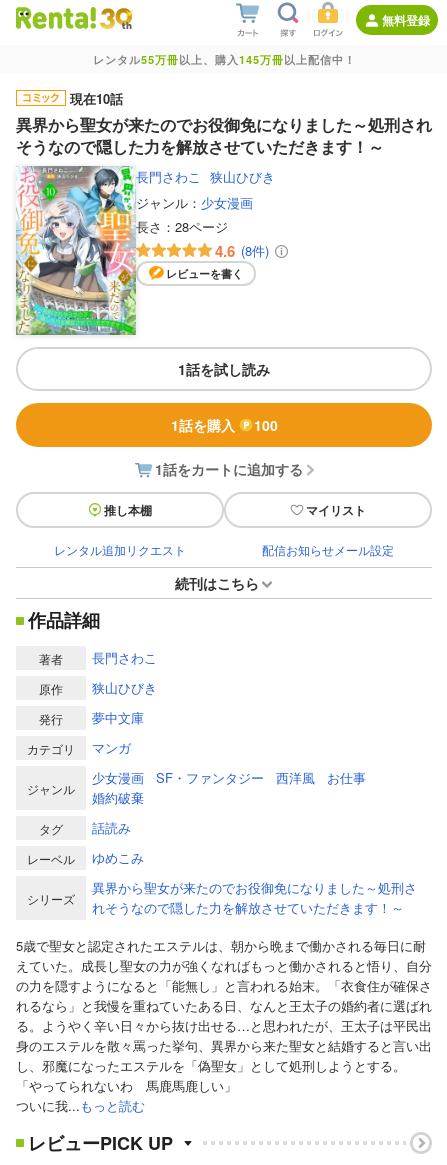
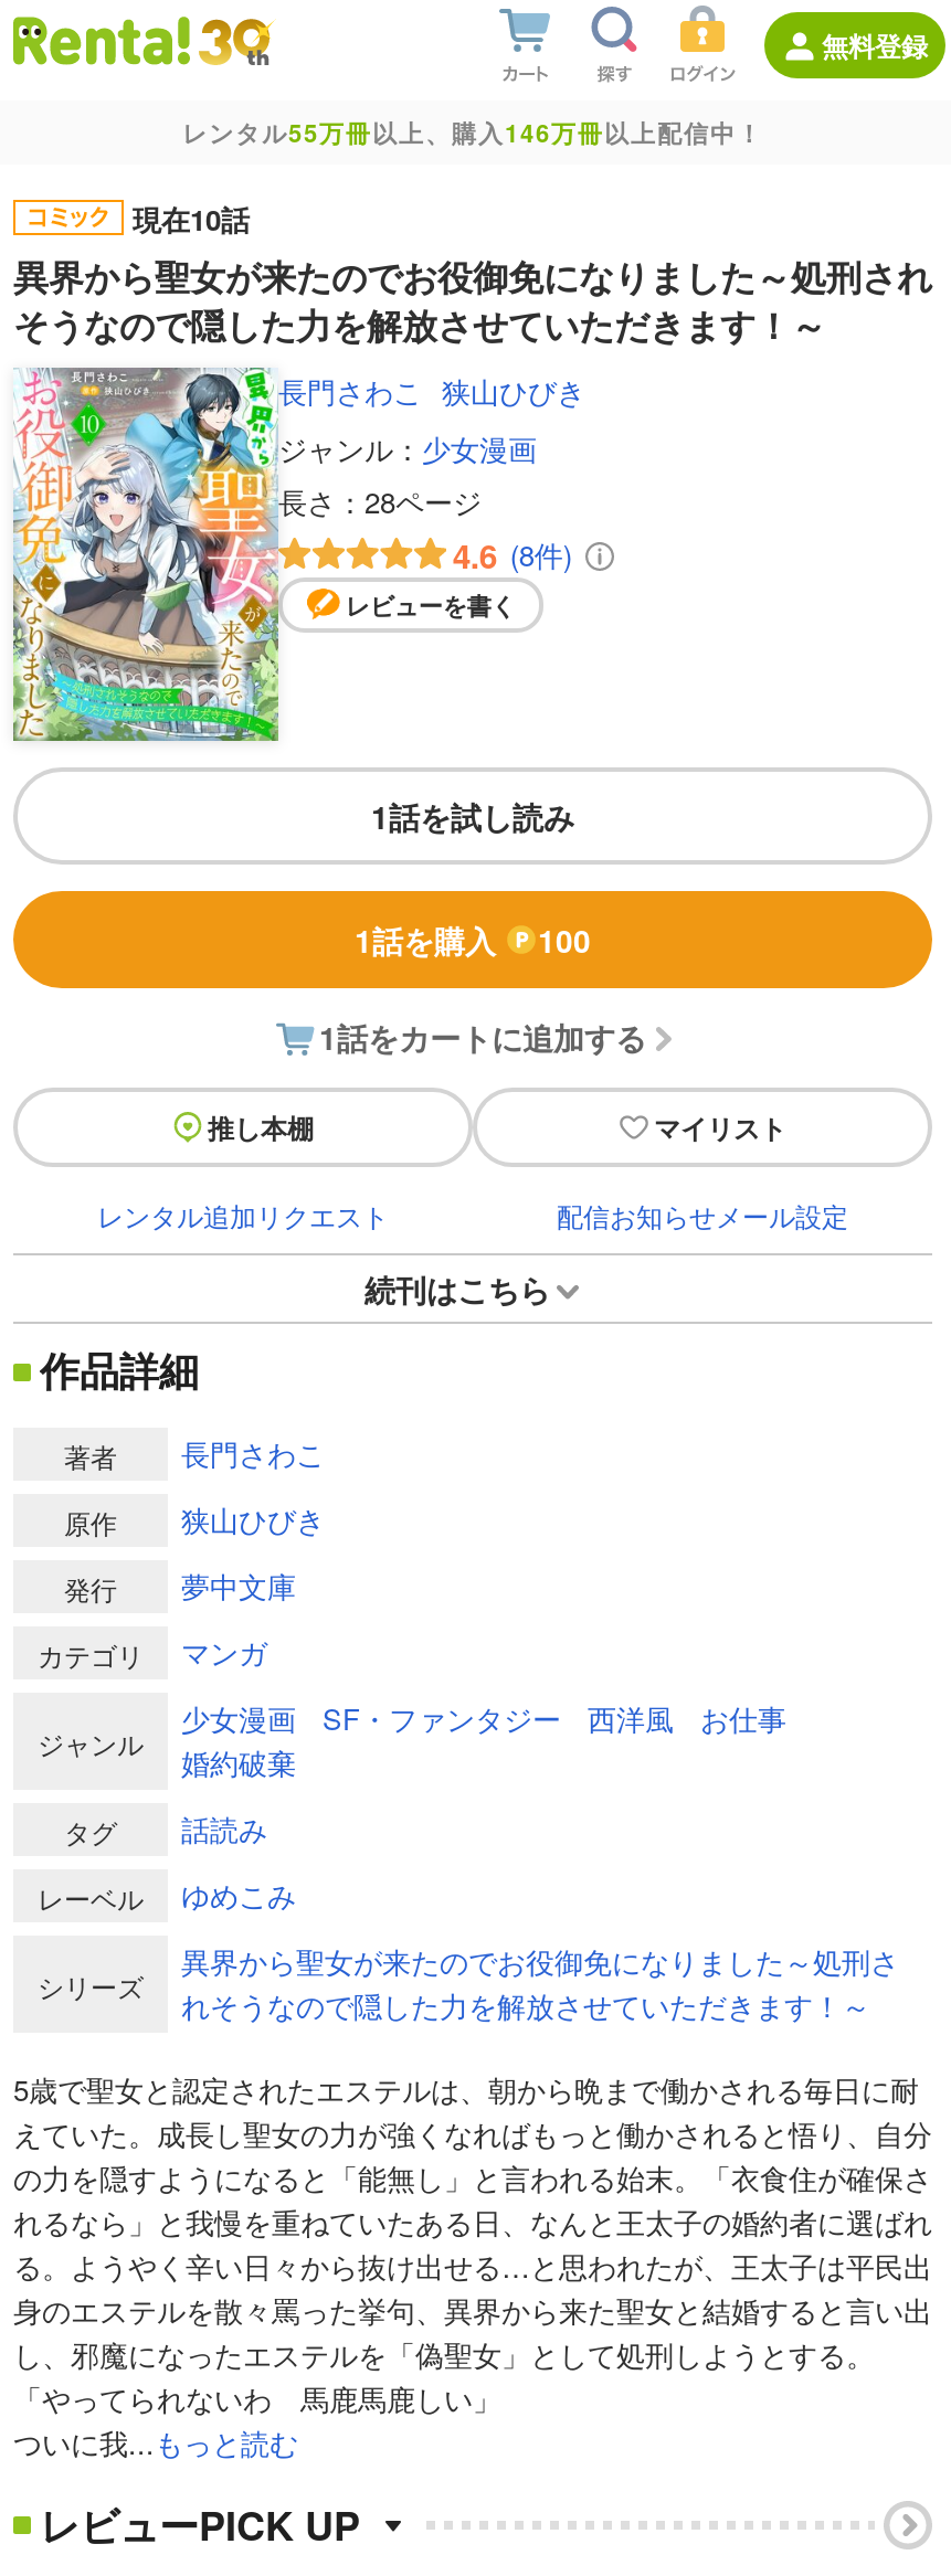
[92,52,355,67] レンタル55万冊以上、購入145万冊以上配信中！ -> [182,116,763,149] レンタル55万冊以上、購入146万冊以上配信中！

